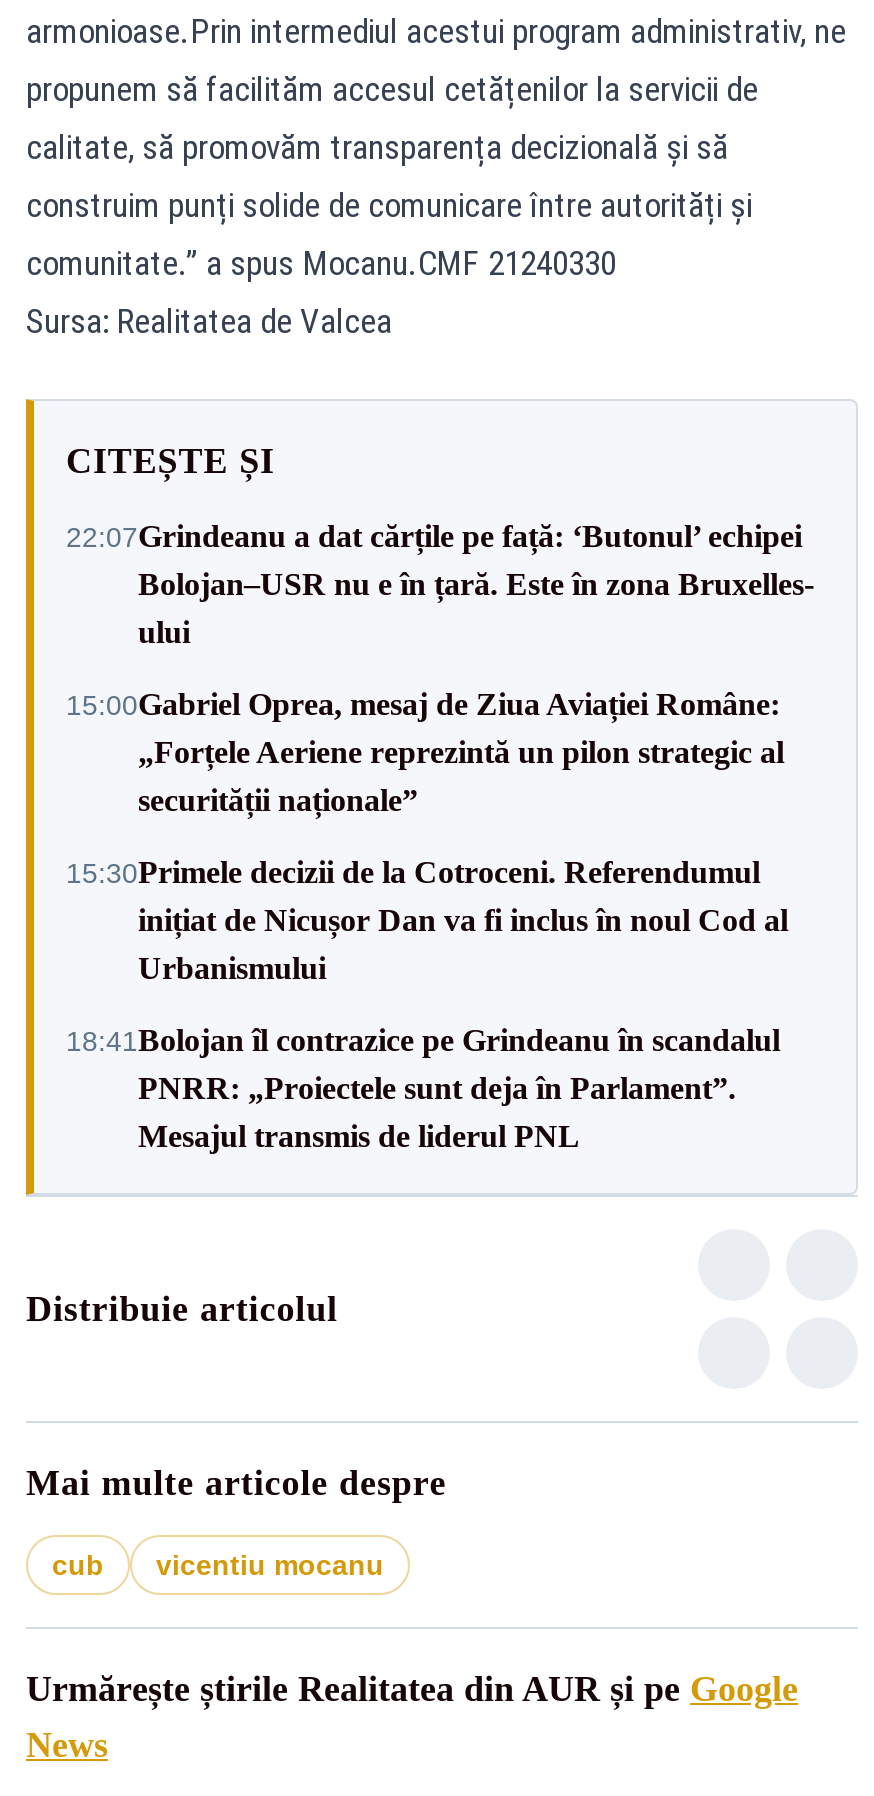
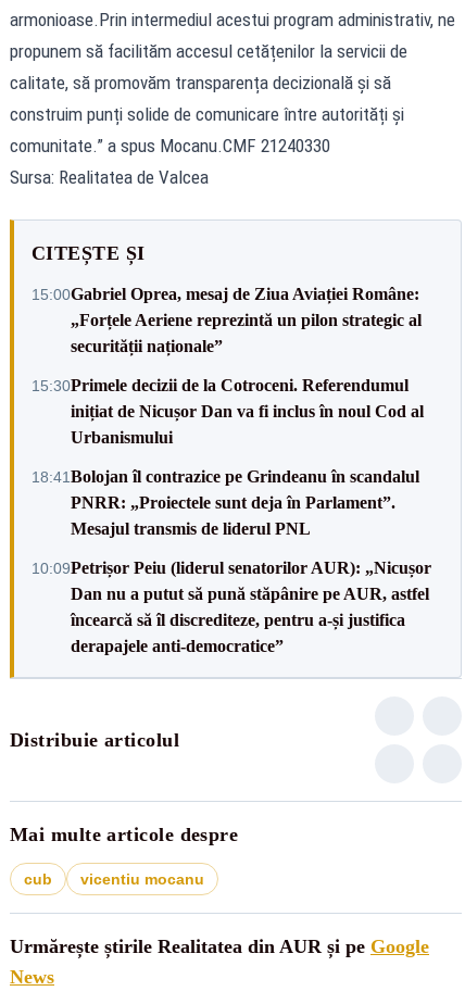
[66,519,814,649] 22:07Grindeanu a dat cărțile pe față: ‘Butonul’ echipei | Bolojan–USR nu e în țară. Este în zona Bruxelles- | ului -> none
moved [66,687,788,1153] -> [32,284,424,537]: 15:00Gabriel Oprea, mesaj de Ziua Aviației Române: | „Forțele Aeriene reprezintă un pilon strategic al | securității naționale” | ... | PNRR: „Proiectele sunt deja în Parlament”. | Mesajul transmis de liderul PNL
none -> [32,558,431,655] 10:09Petrișor Peiu (liderul senatorilor AUR): „Nicușor | Dan nu a putut să pună stăpânire pe AUR, astfel | încearcă să îl discrediteze, pentru a-și justifica | derapajele anti-democratice”

